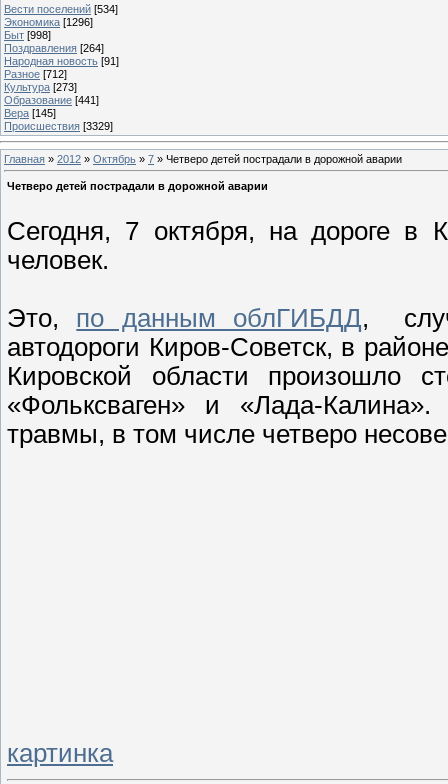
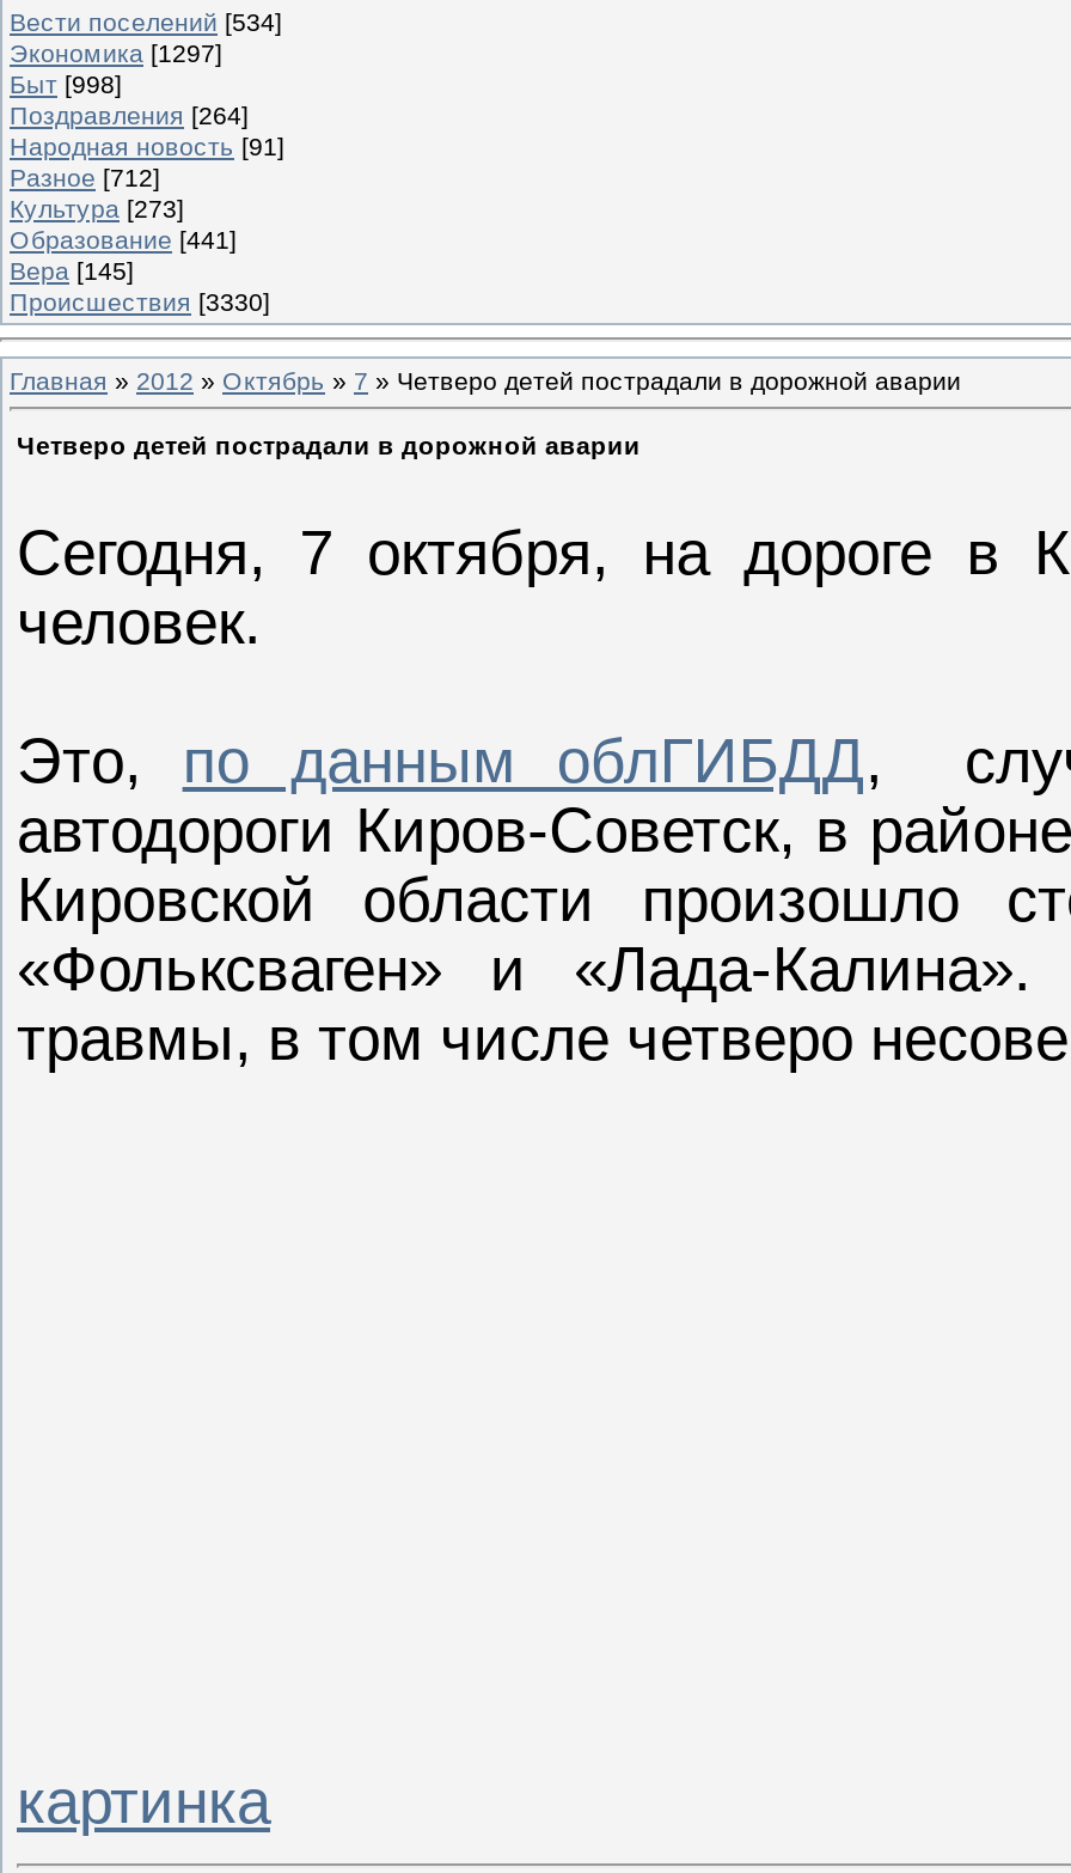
[4,16,93,28] Экономика [1296] -> [10,38,222,67] Экономика [1297]
[4,120,113,132] Происшествия [3329] -> [10,287,270,316] Происшествия [3330]

